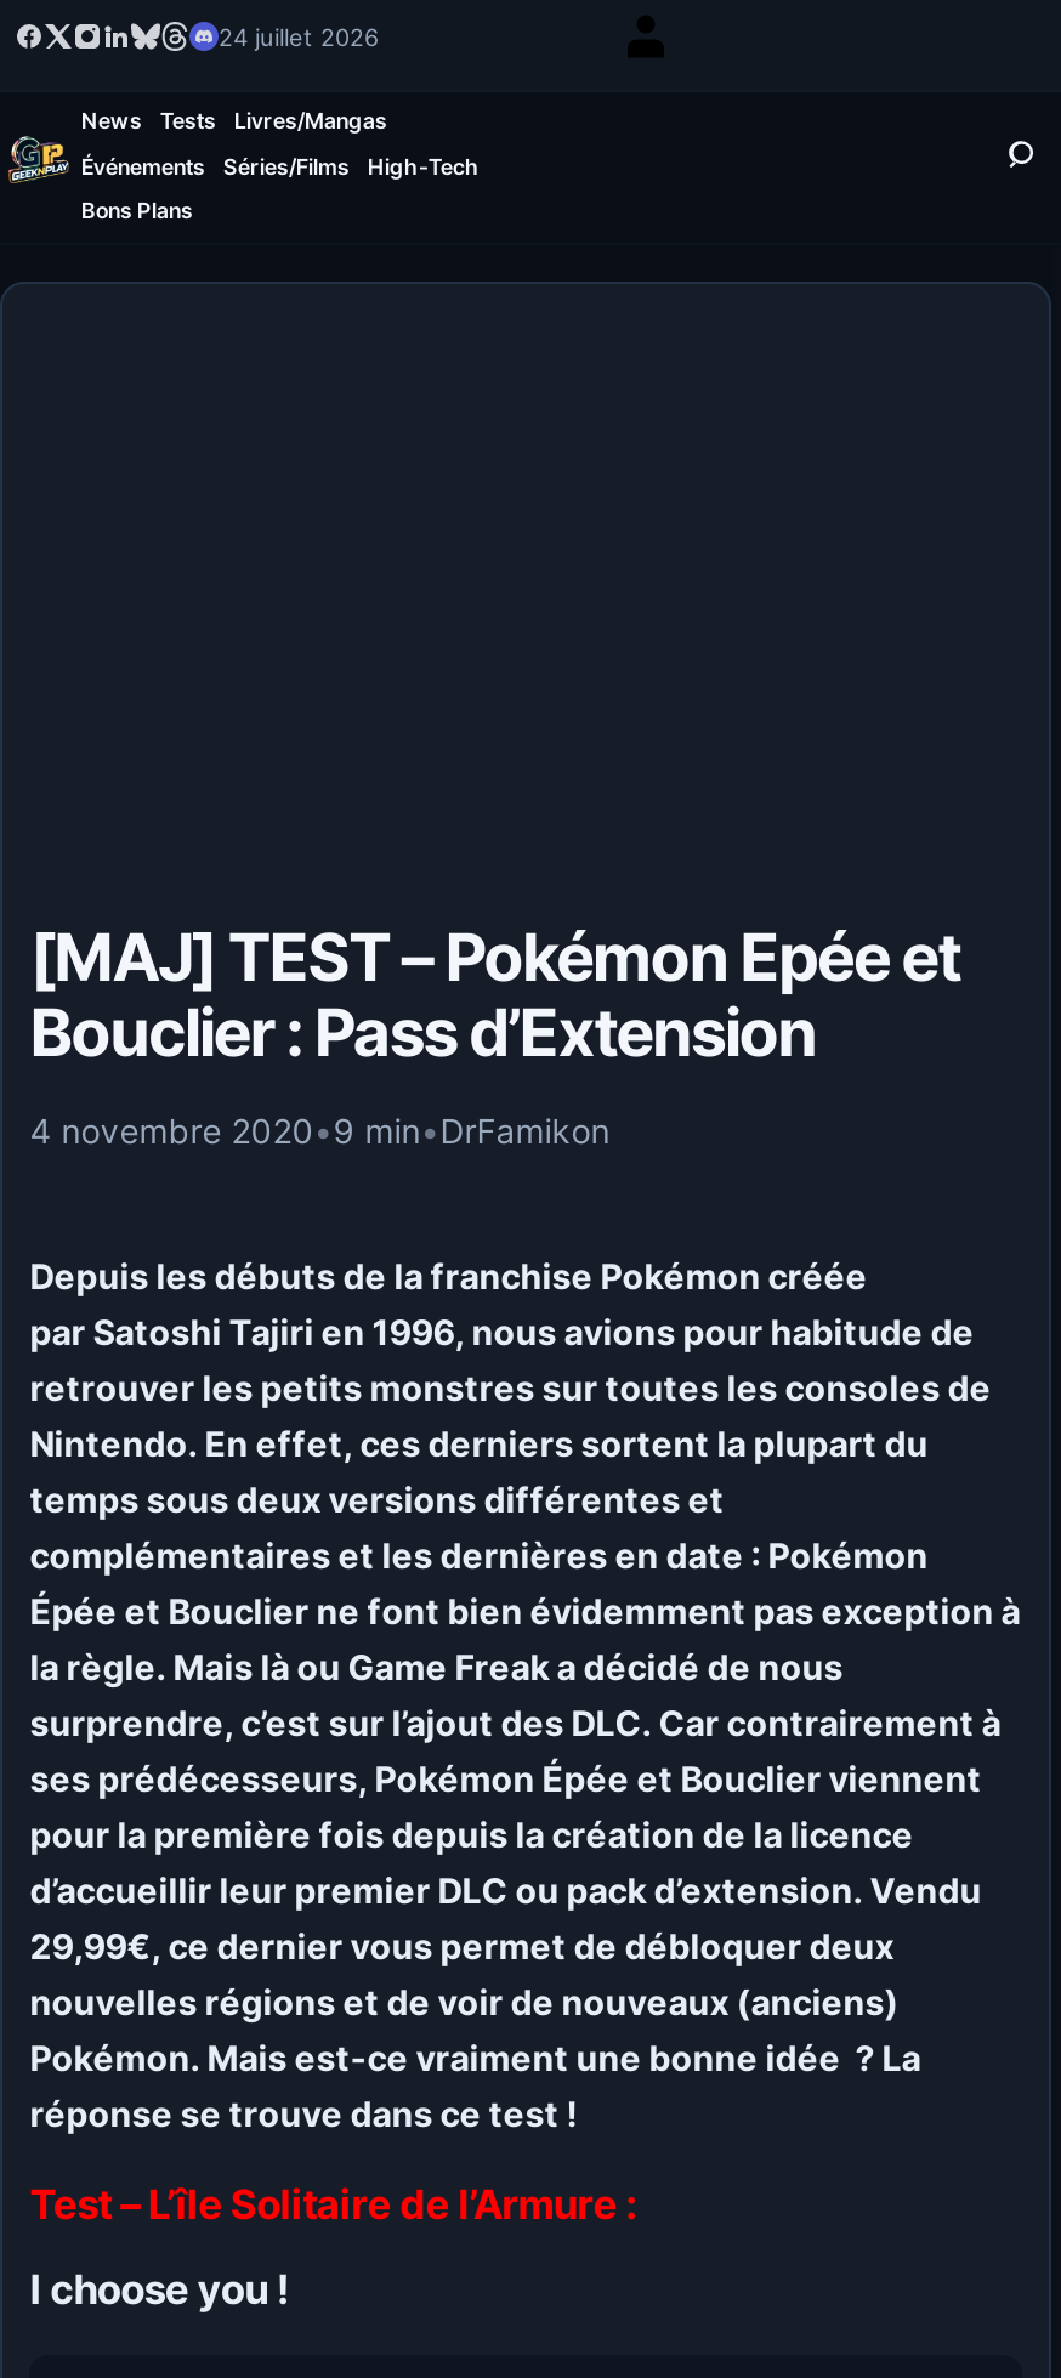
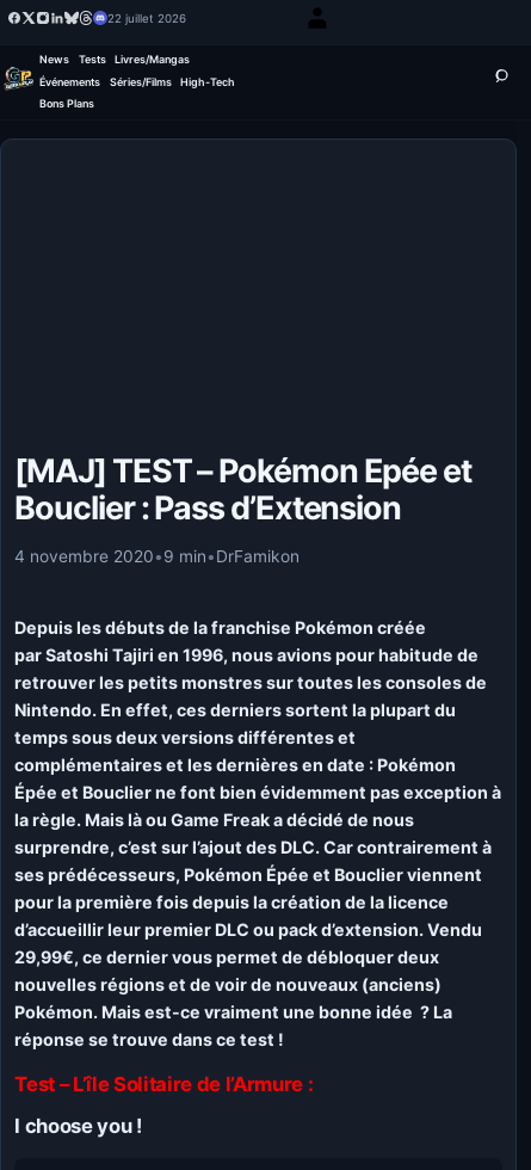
[219,23,379,50] 24 juillet 2026 -> [107,11,186,24] 22 juillet 2026

